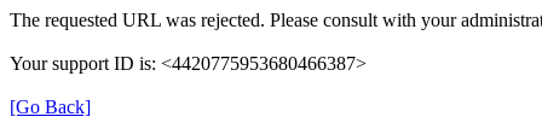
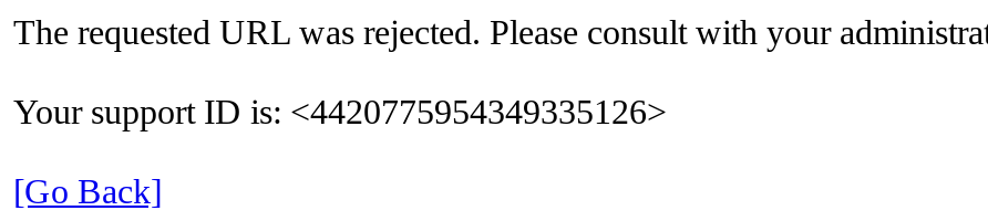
[10,53,367,74] Your support ID is: <4420775953680466387> -> [13,93,667,130] Your support ID is: <4420775954349335126>

